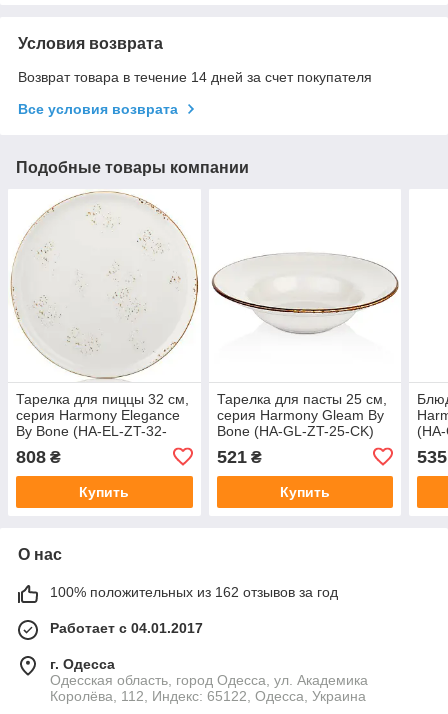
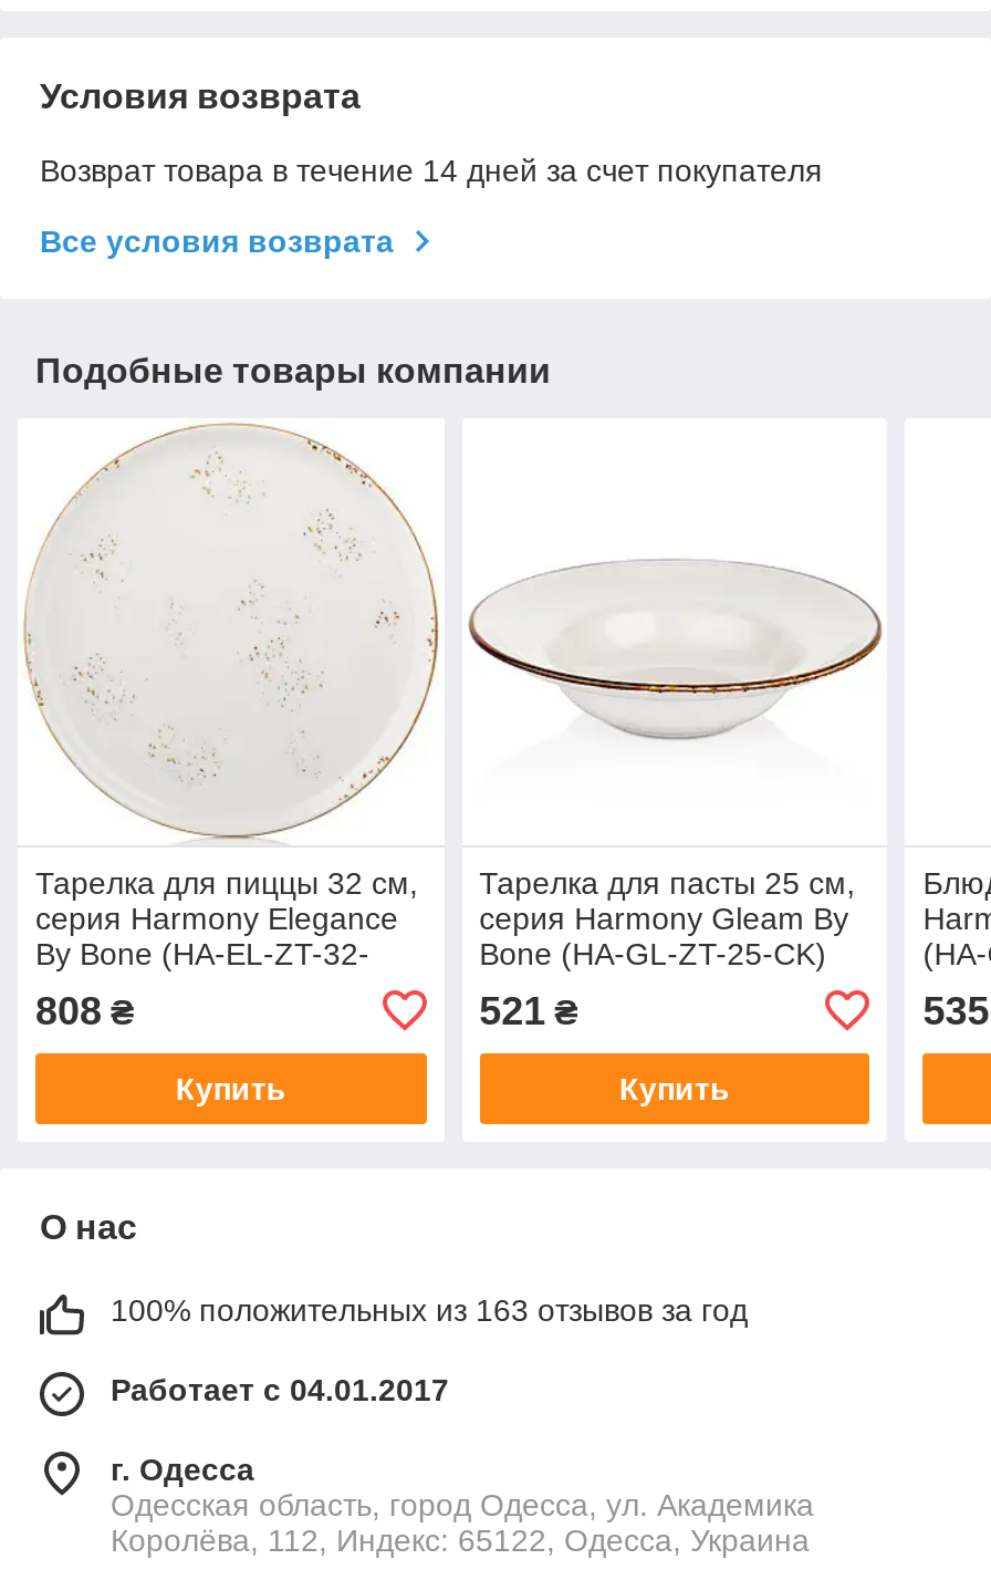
[50,584,338,600] 100% положительных из 162 отзывов за год -> [111,1292,748,1327] 100% положительных из 163 отзывов за год

